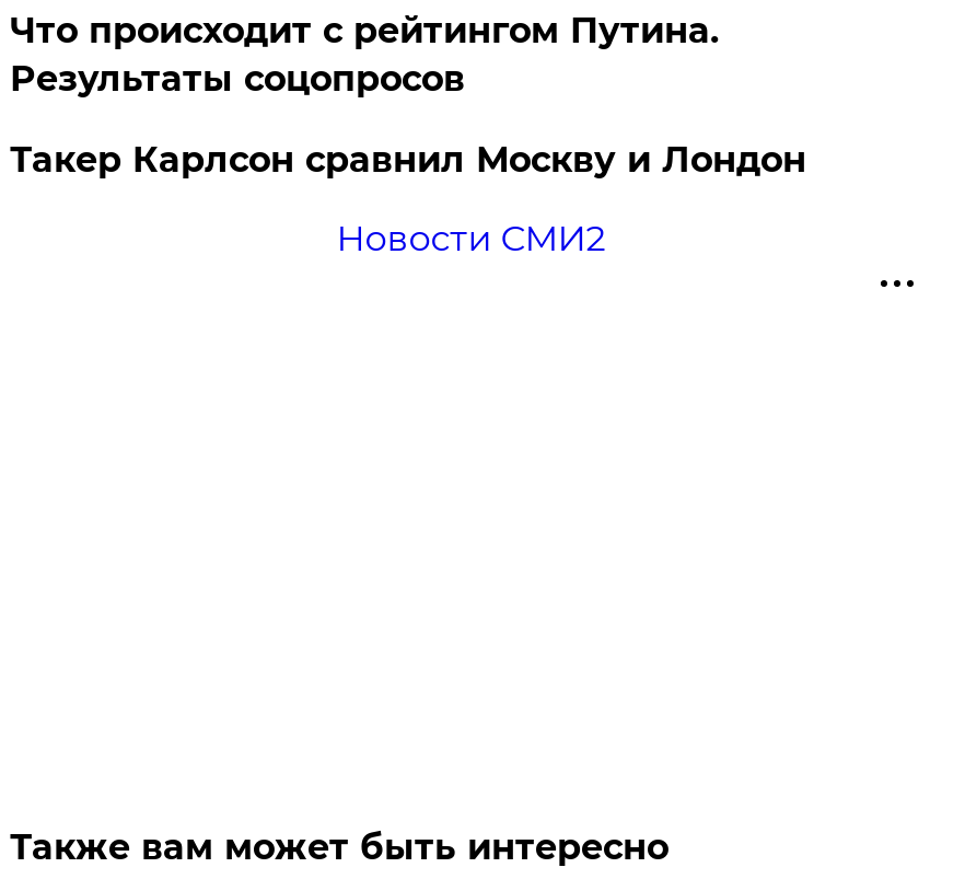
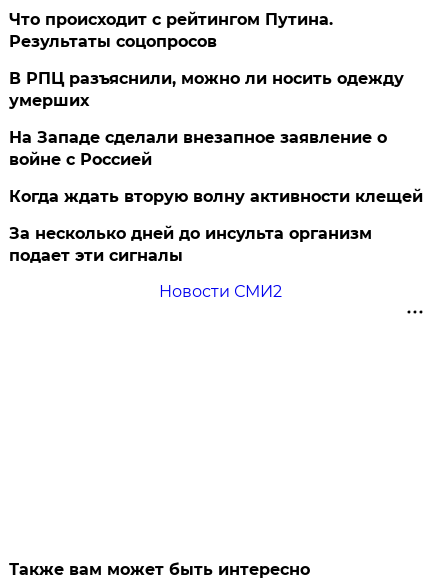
[10,139,806,181] Такер Карлсон сравнил Москву и Лондон -> [9,69,423,265] В РПЦ разъяснили, можно ли носить одежду | умерших | На Западе сделали внезапное заявление о | войне с Россией | Когда ждать вторую волну активности клещей | За несколько дней до инсульта организм | подает эти сигналы

